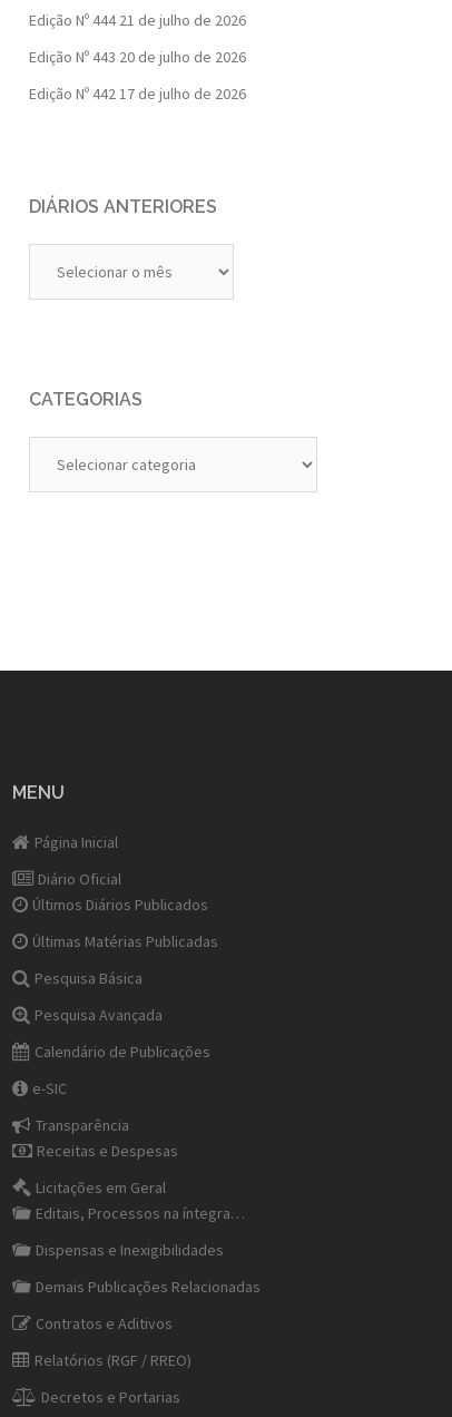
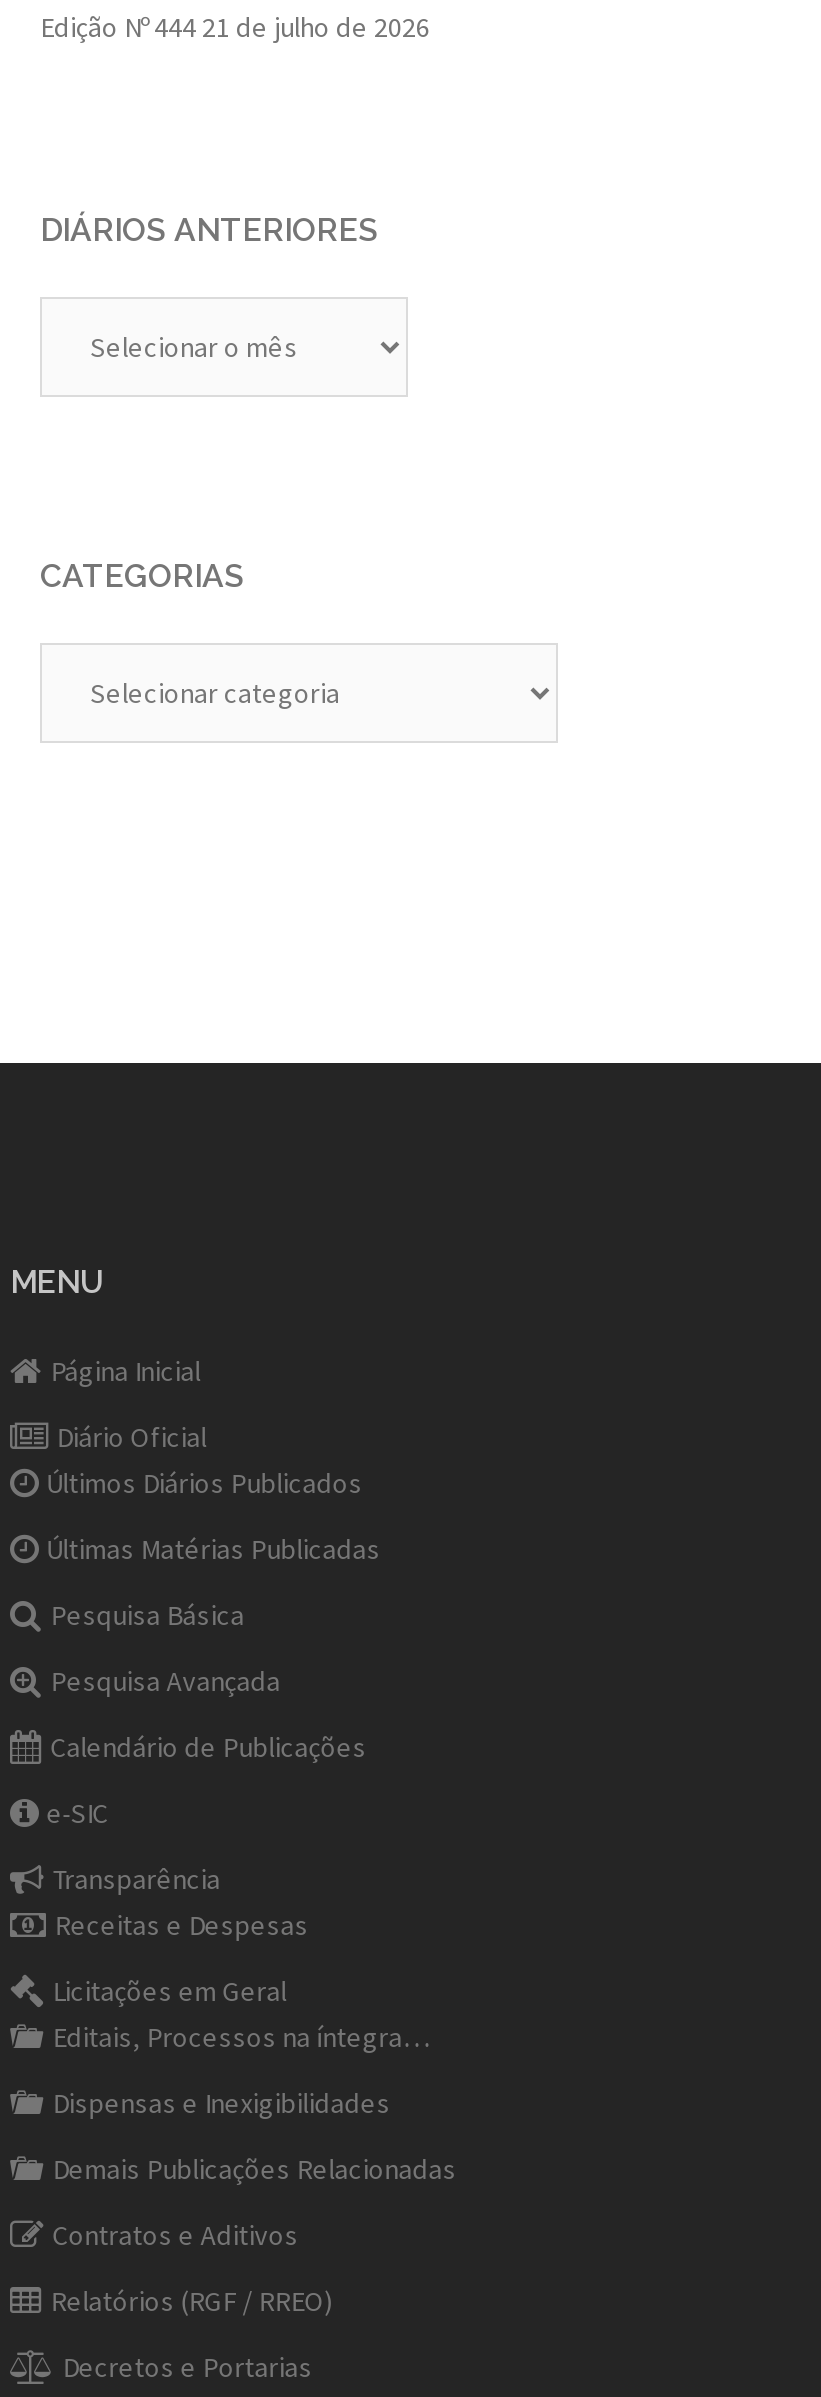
[29,47,246,104] Edição Nº 443 20 de julho de 2026 | Edição Nº 442 17 de julho de 2026 -> none

